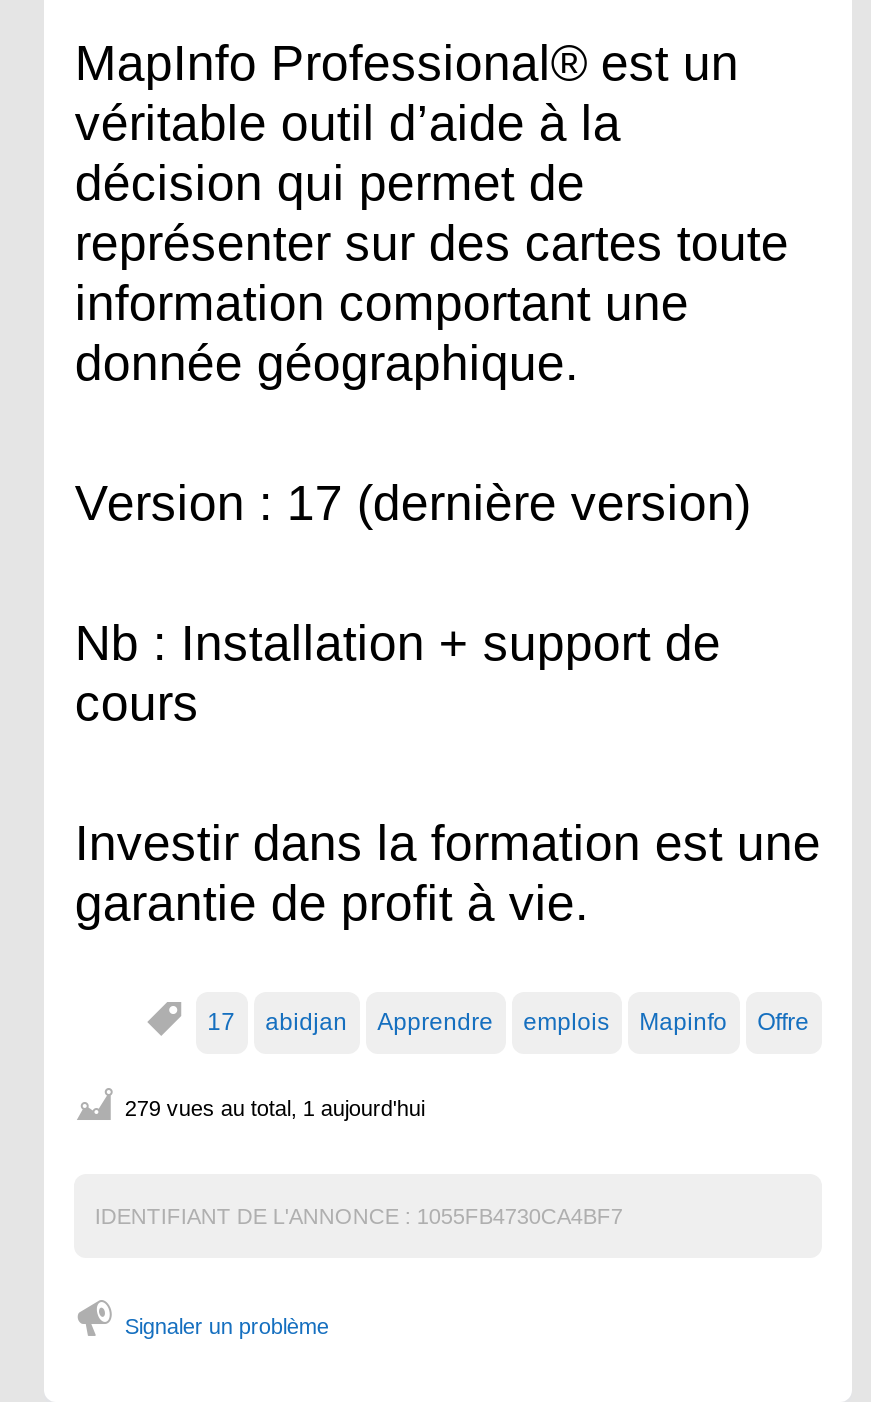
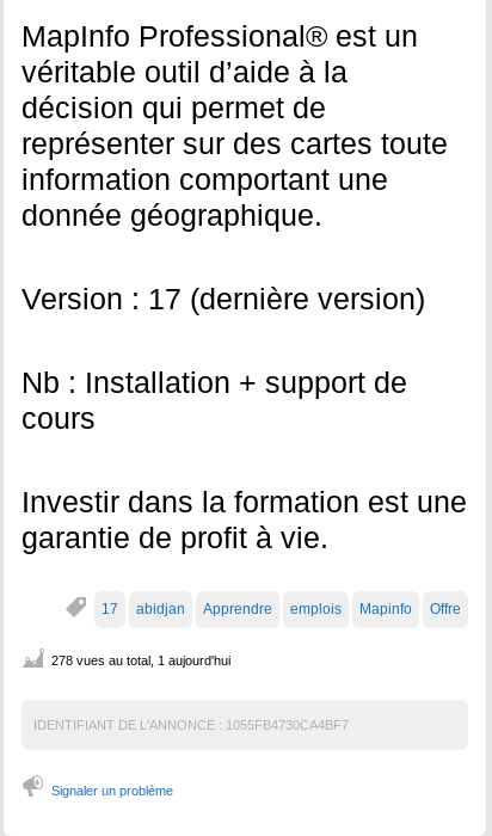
[125,1095,425,1119] 279 vues au total, 1 aujourd'hui -> [52,653,231,667] 278 vues au total, 1 aujourd'hui

